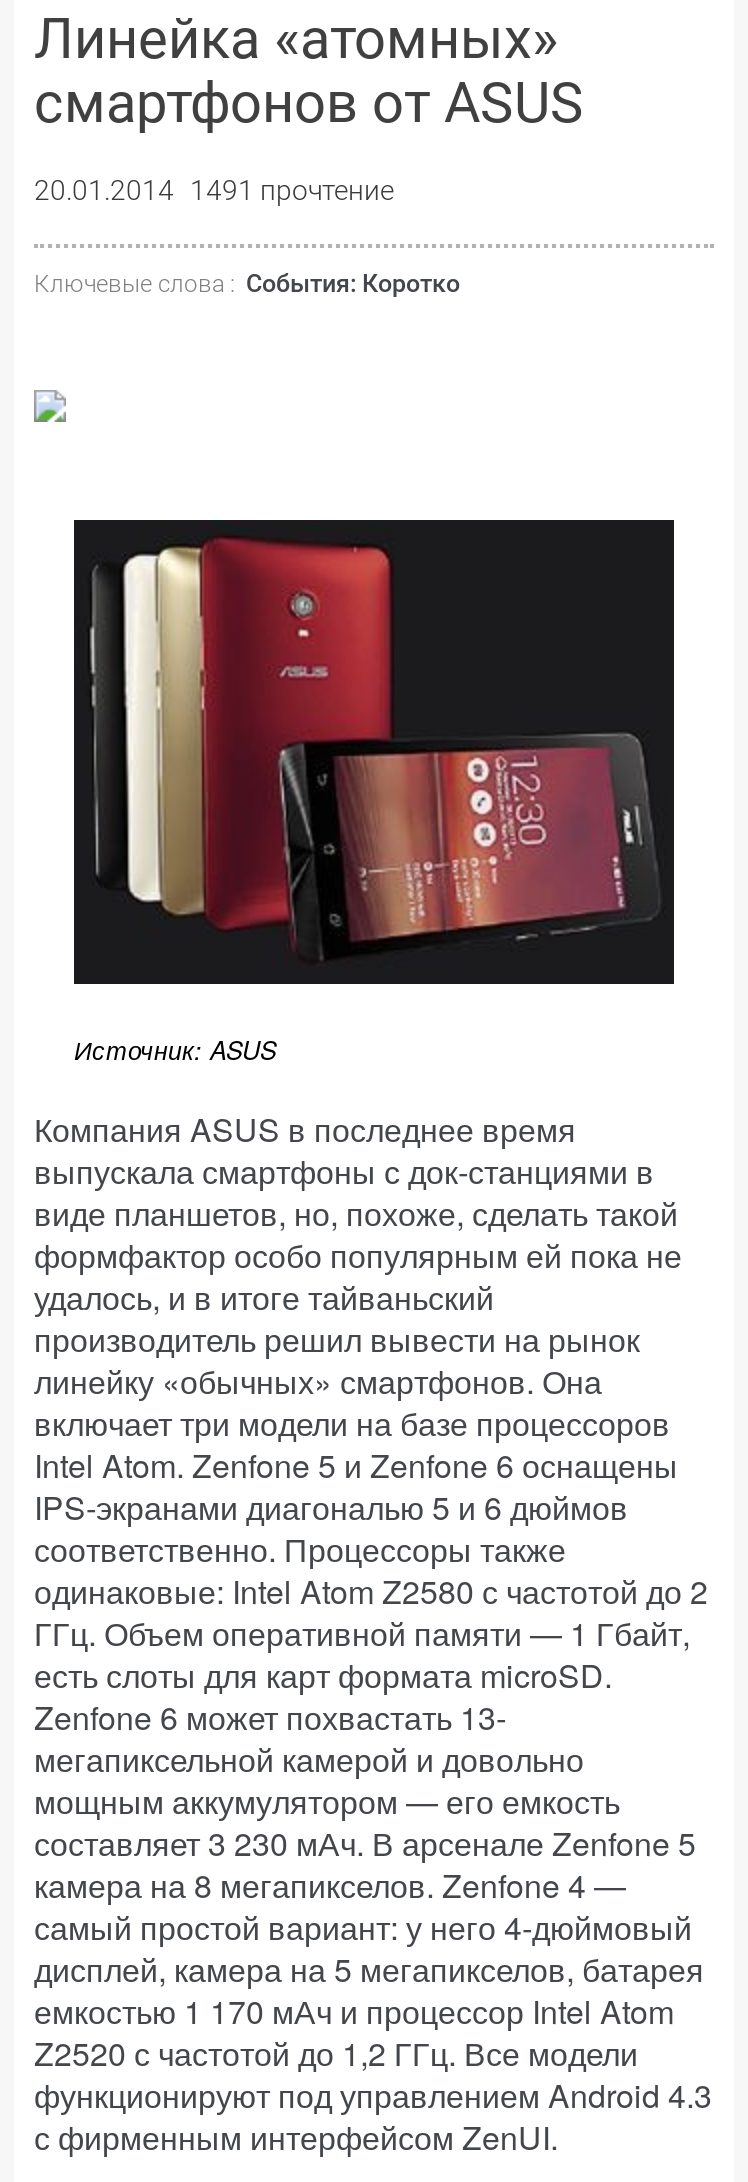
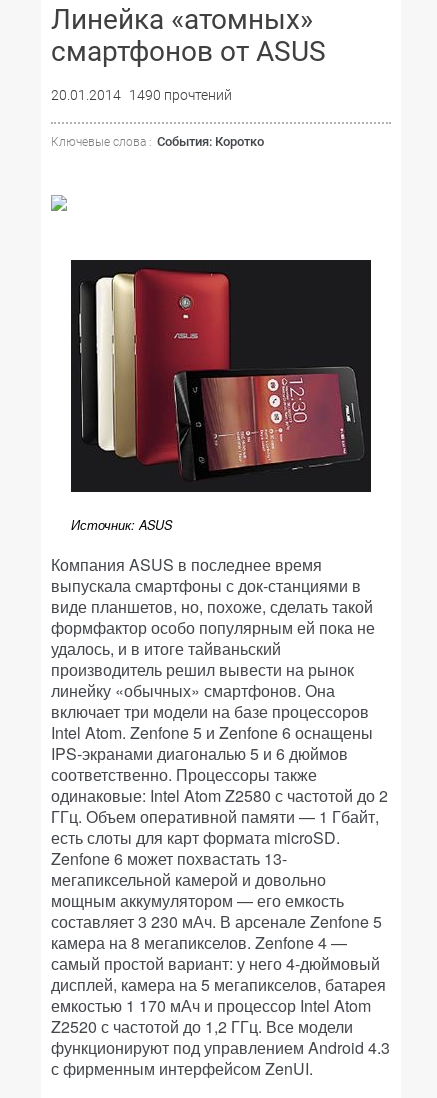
[34,174,394,206] 20.01.2014 1491 прочтение -> [51,87,232,103] 20.01.2014 1490 прочтений

